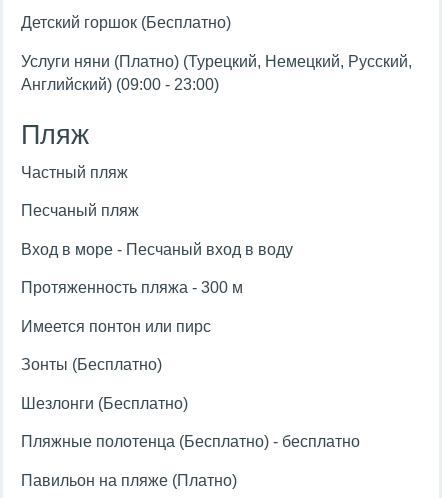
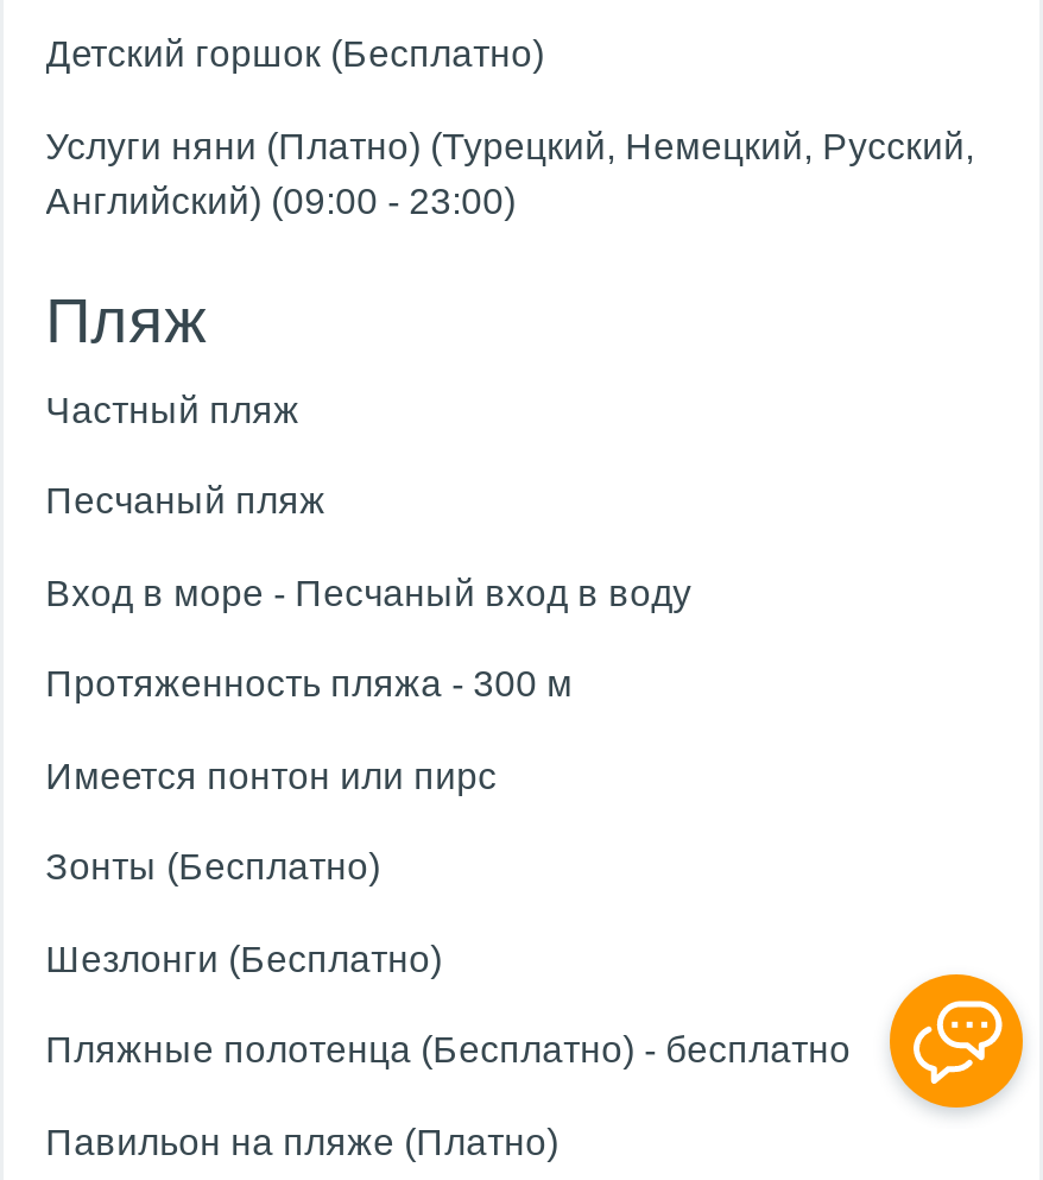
none -> [885,970,1028,1119] [image]

